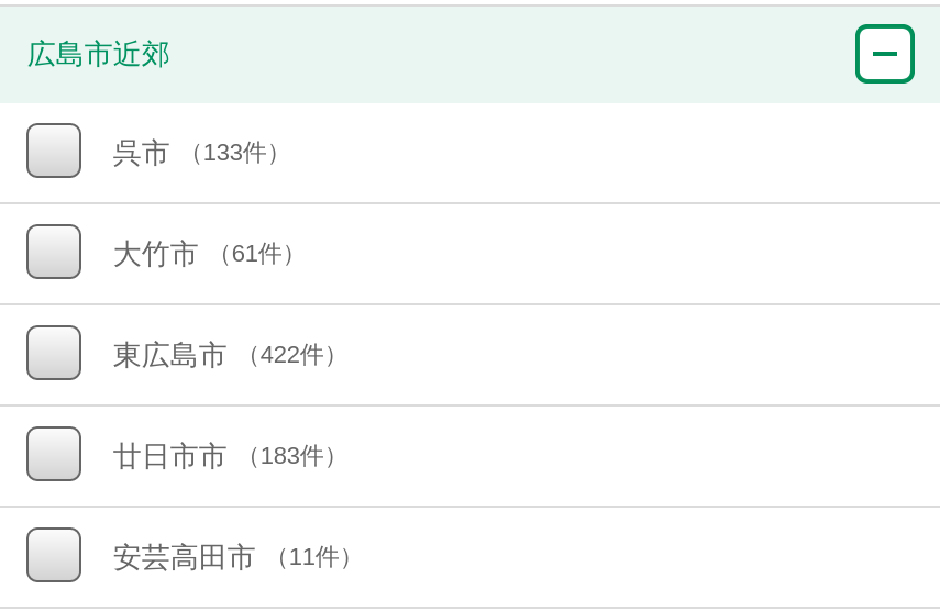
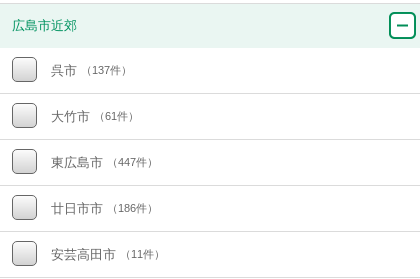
[113,135,291,168] 呉市 （133件） -> [51,62,132,77] 呉市 （137件）
[113,337,348,370] 東広島市 （422件） -> [51,154,158,169] 東広島市 （447件）
[113,438,348,471] 廿日市市 （183件） -> [51,200,158,215] 廿日市市 （186件）

